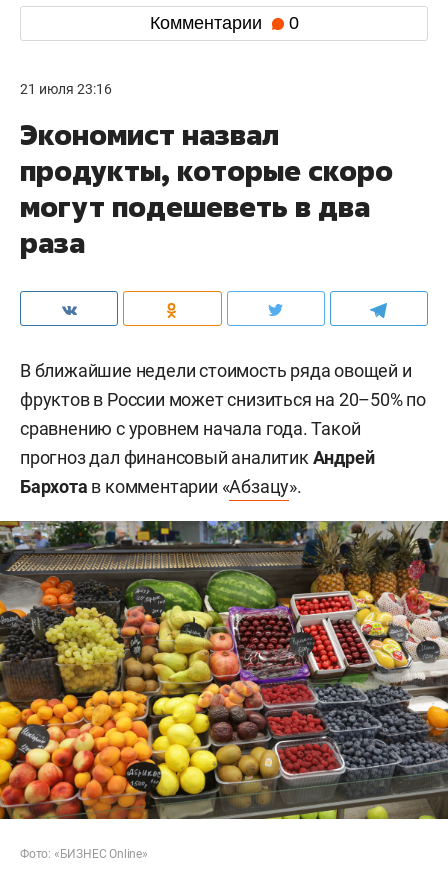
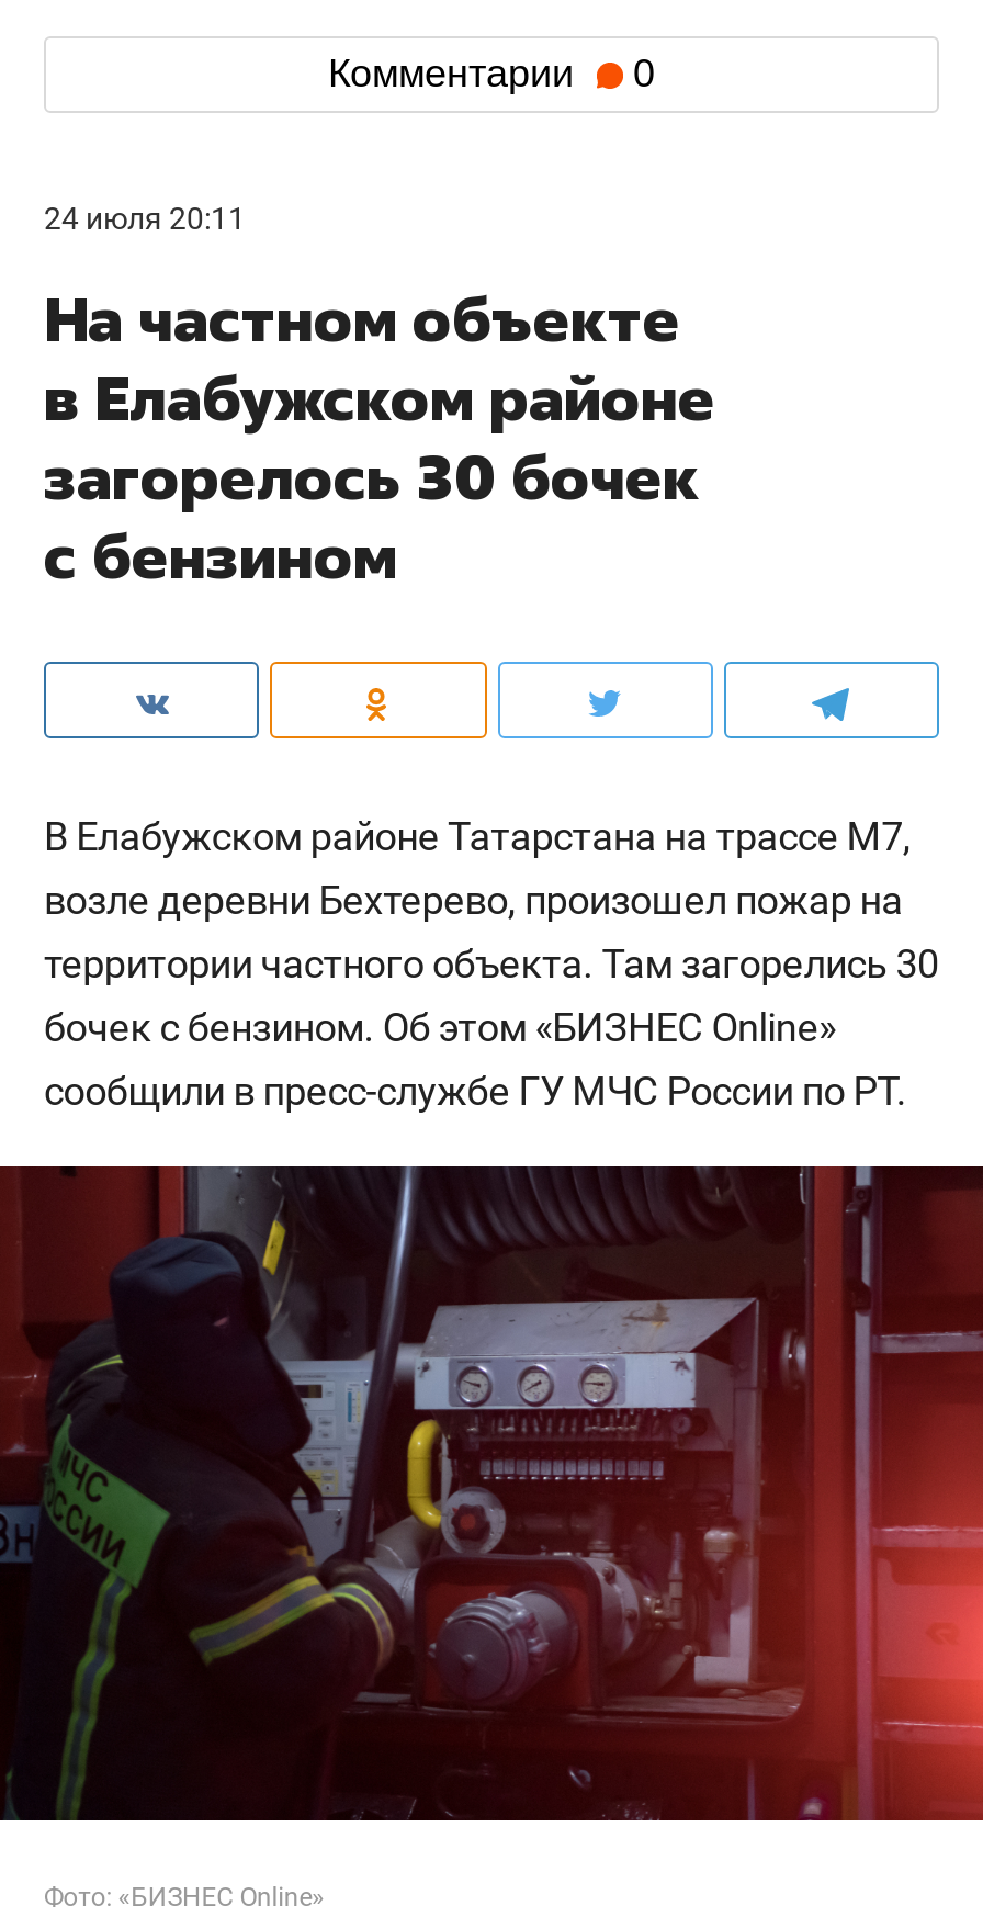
[20,81,112,97] 21 июля 23:16 -> [44,200,246,235] 24 июля 20:11
[20,116,393,261] Экономист назвал | продукты, которые скоро | могут подешеветь в два | раза -> [44,277,715,595] На частном объекте | в Елабужском районе | загорелось 30 бочек | с бензином
[20,360,426,497] В ближайшие недели стоимость ряда овощей и | фруктов в России может снизиться на 20–50% по | сравнению с уровнем начала года. Такой | прогноз дал финансовый аналитик Андрей | Бархота в комментарии «Абзацу». -> [44,812,939,1113] В Елабужском районе Татарстана на трассе М7, | возле деревни Бехтерево, произошел пожар на | территории частного объекта. Там загорелись 30 | бочек с бензином. Об этом «БИЗНЕС Online» | сообщили в пресс-службе ГУ МЧС России по РТ.
[3,520,445,820] [image] -> [7,1164,976,1823] [image]

